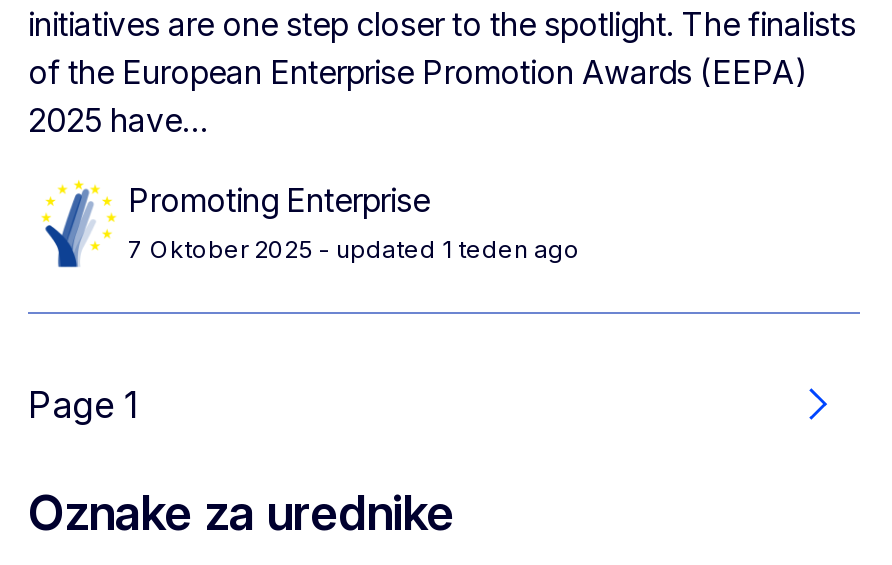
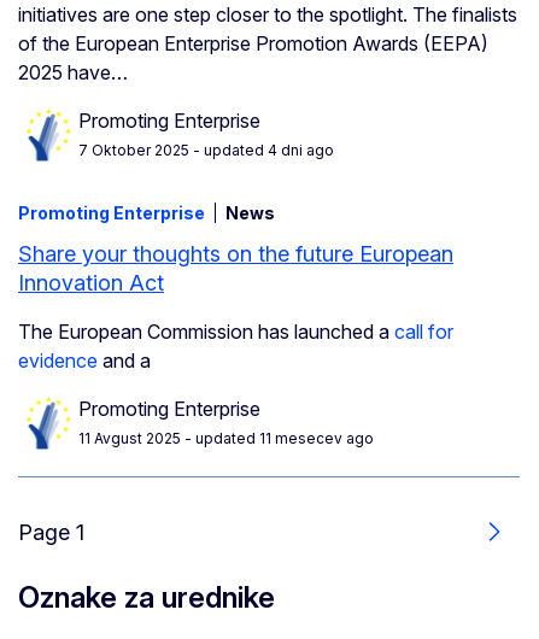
[128,234,580,264] 7 Oktober 2025 - updated 1 teden ago -> [18,141,453,447] 7 Oktober 2025 - updated 4 dni ago | Promoting Enterprise | News | Share your thoughts on the future European | Innovation Act | The European Commission has launched a call for | evidence and a | Promoting Enterprise | 11 Avgust 2025 - updated 11 mesecev ago

